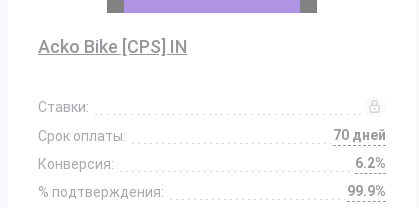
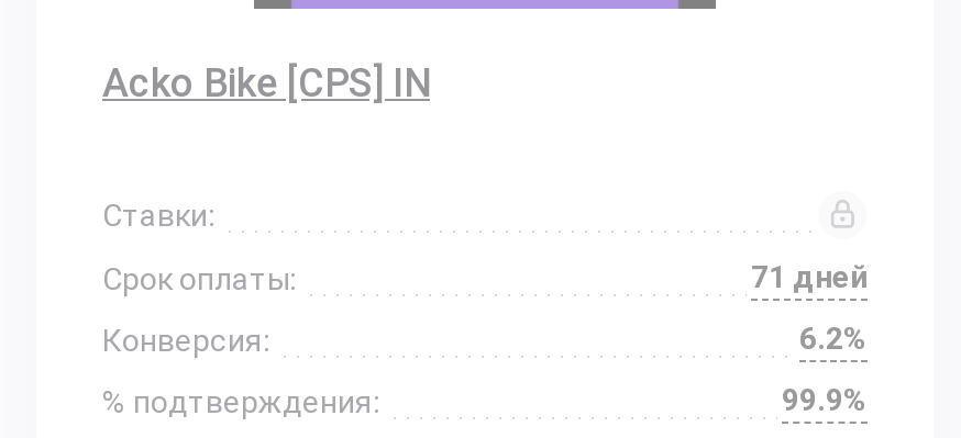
[333,127,386,143] 70 дней -> [751,259,868,294] 71 дней

